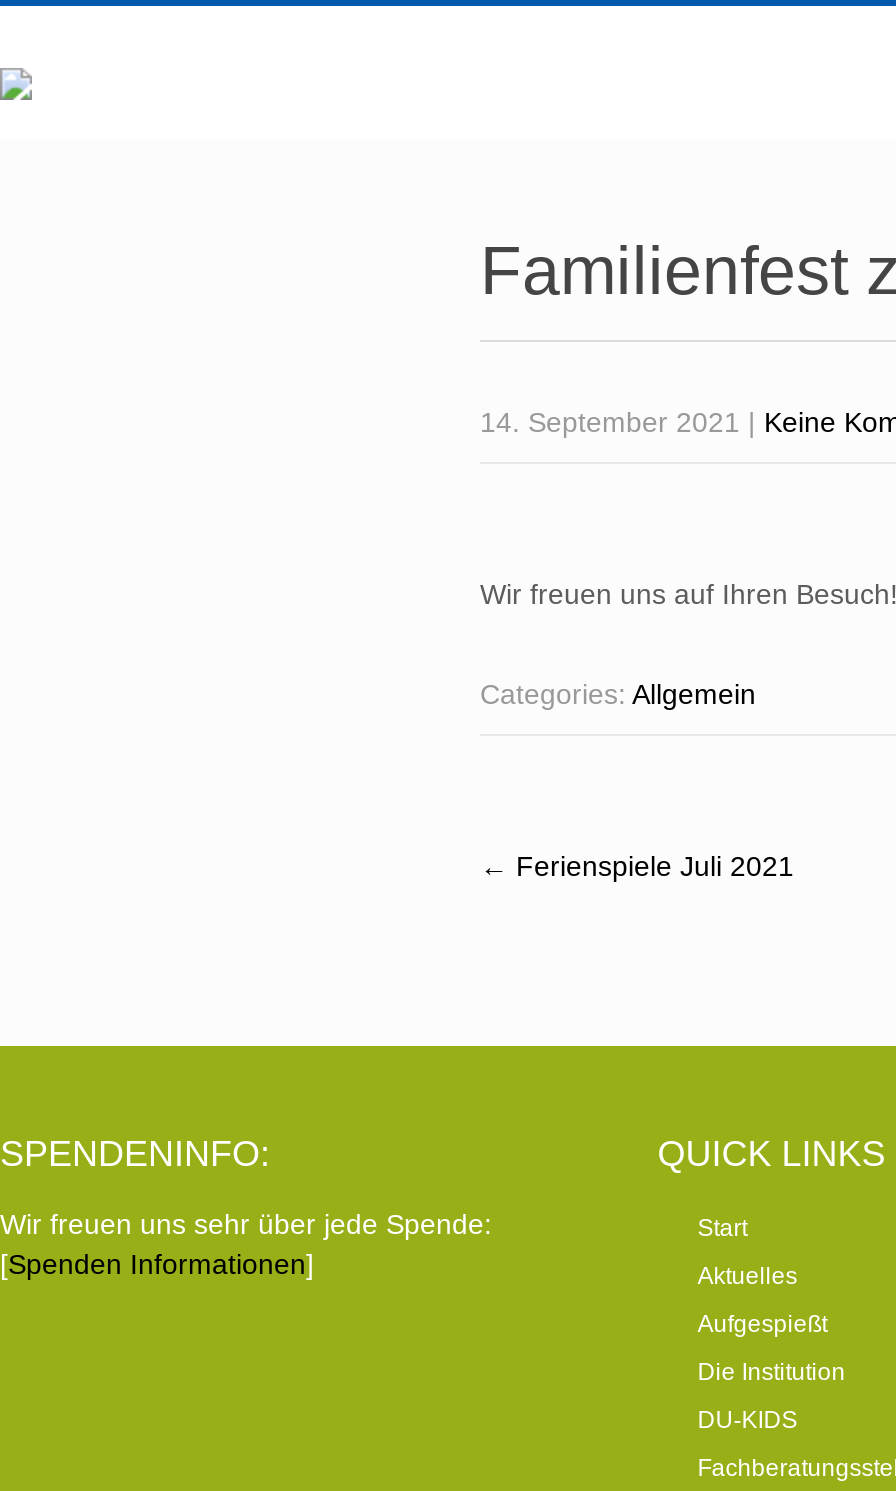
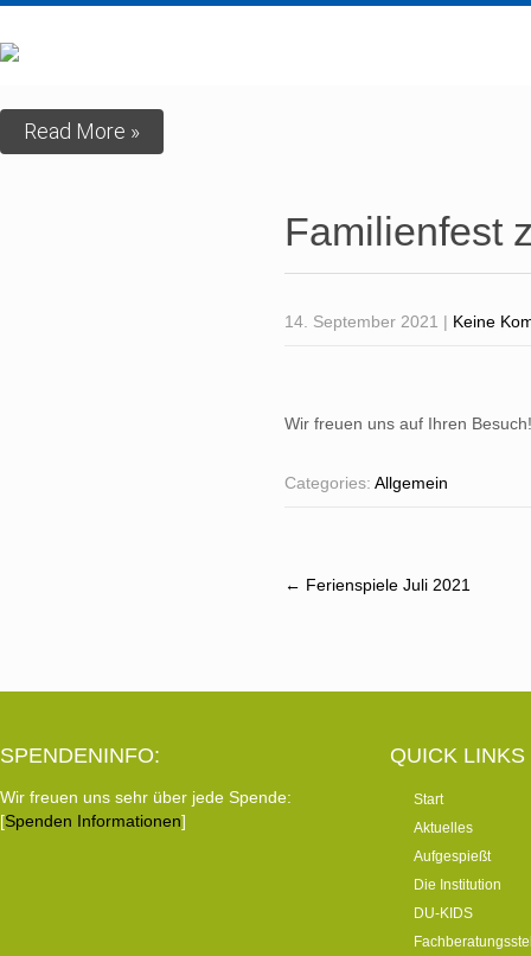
none -> [24,119,140,144] Read More »

